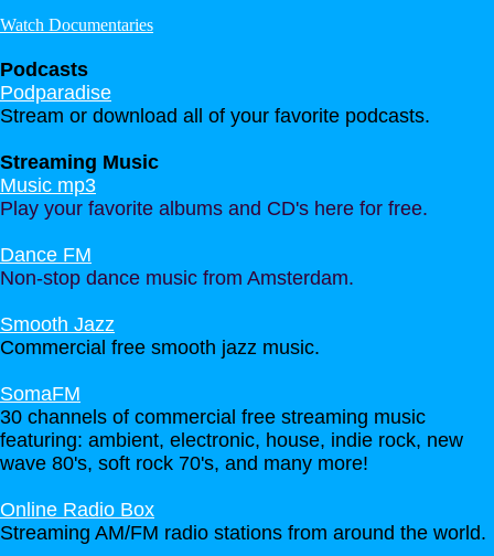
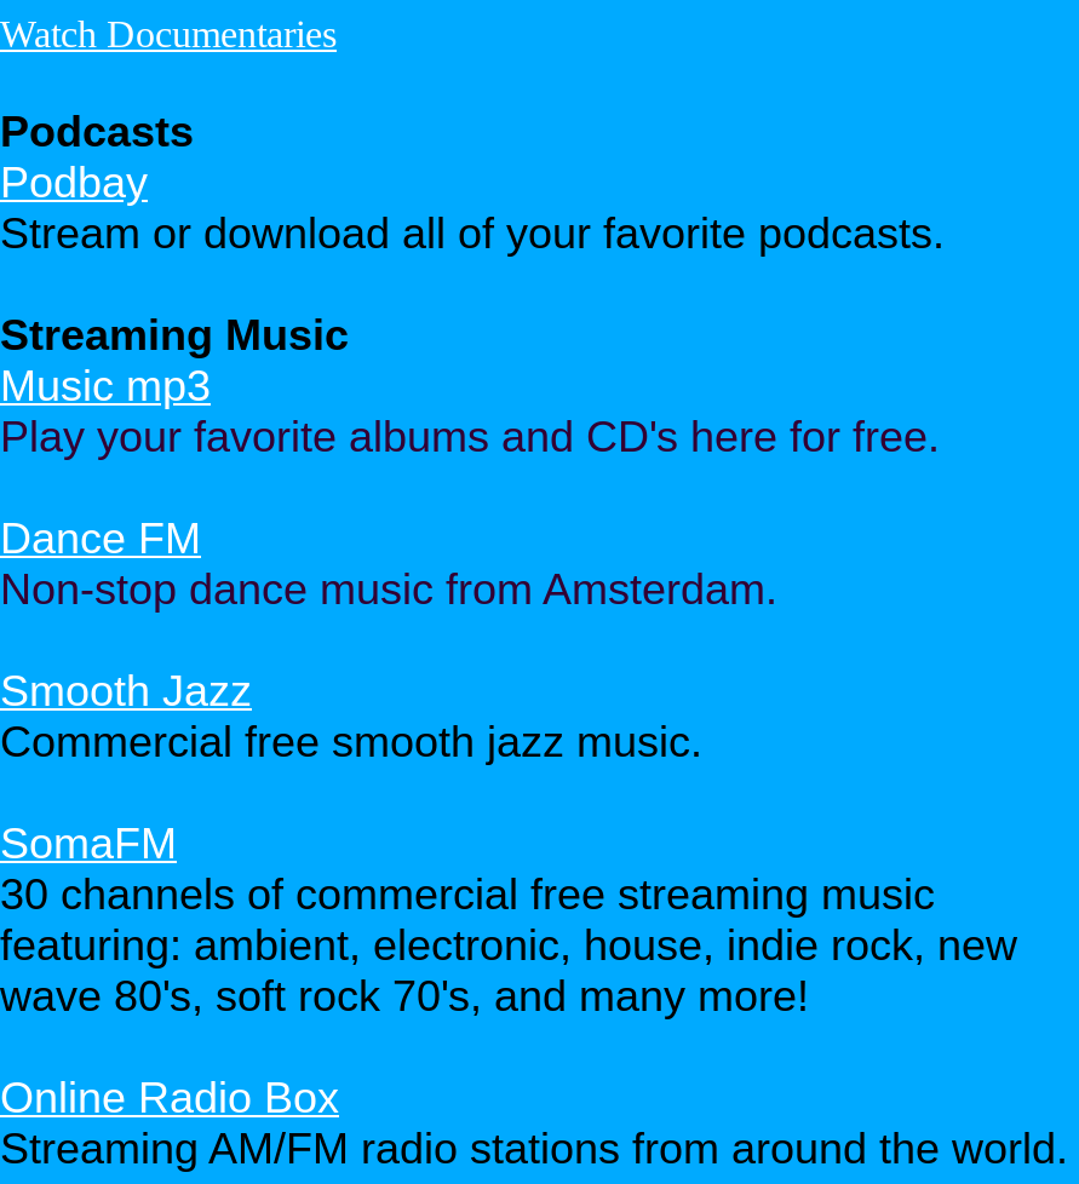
[0,82,111,104] Podparadise -> [0,159,148,207] Podbay

